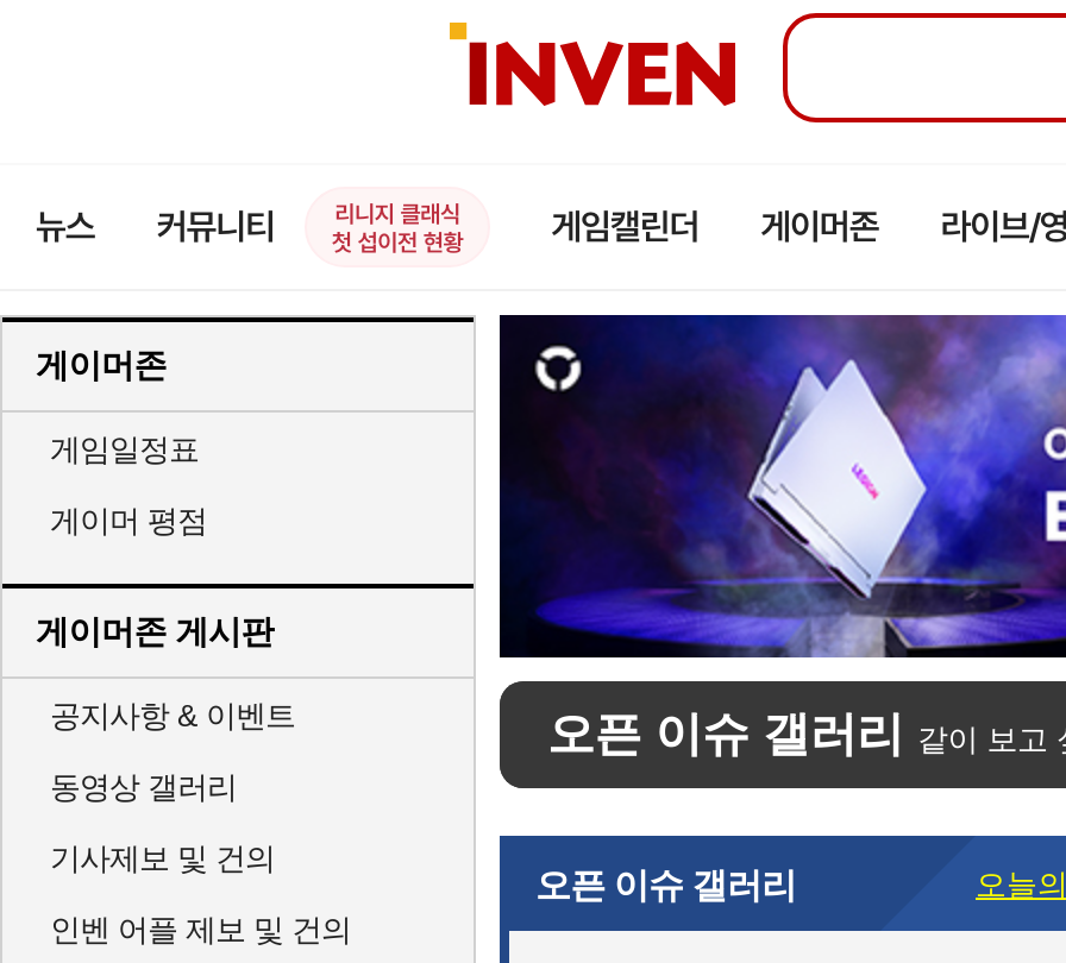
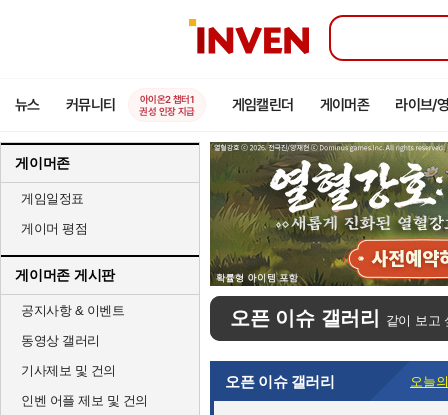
[332,199,463,256] 리니지 클래식 | 첫 섭이전 현황 -> [139,93,195,117] 아이온2 챕터1 | 권성 인장 지급
[497,313,1059,660] [image] -> [209,141,445,287] [image]

